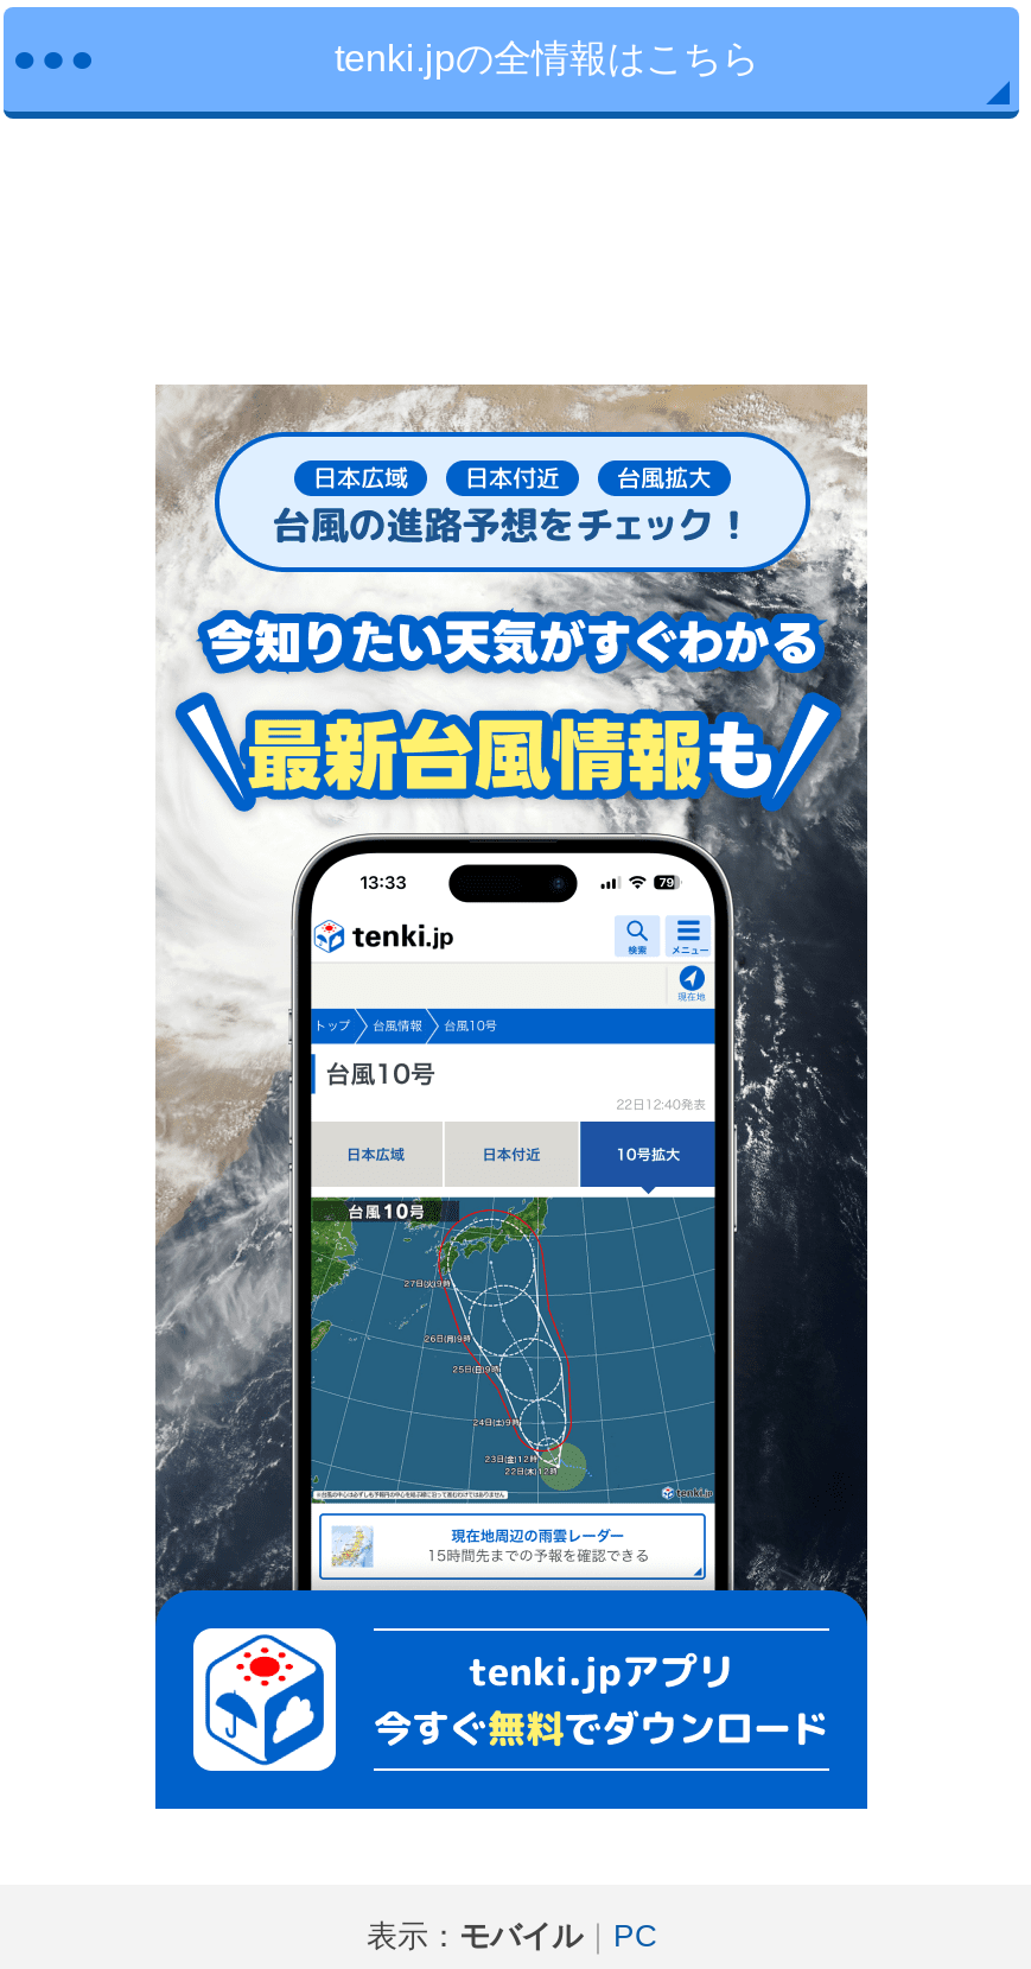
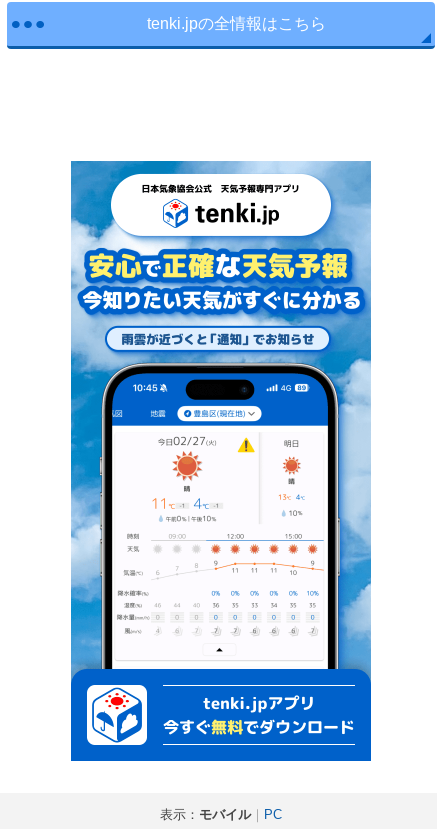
[153,382,870,1619] [image] -> [70,160,372,680] [image]

